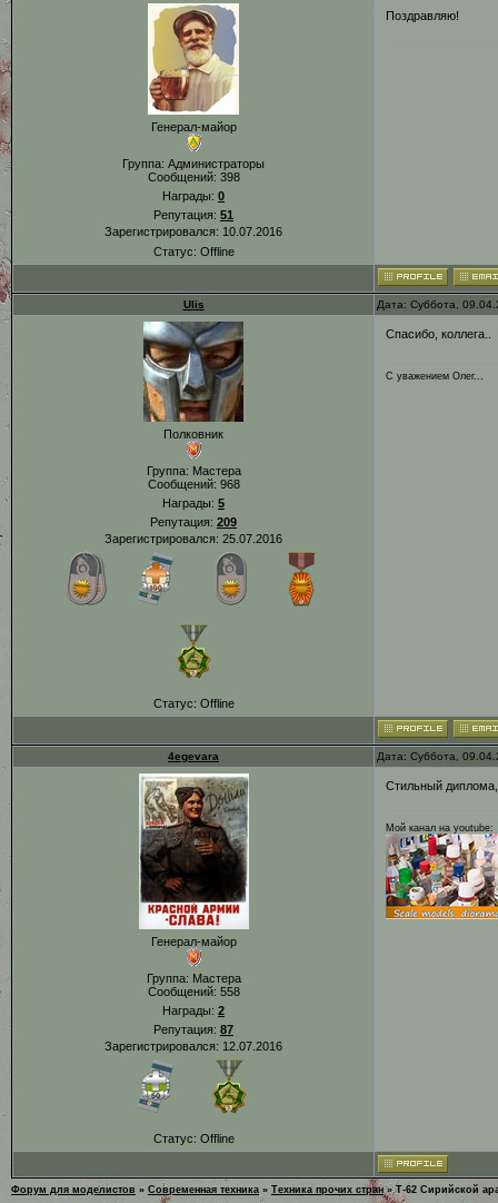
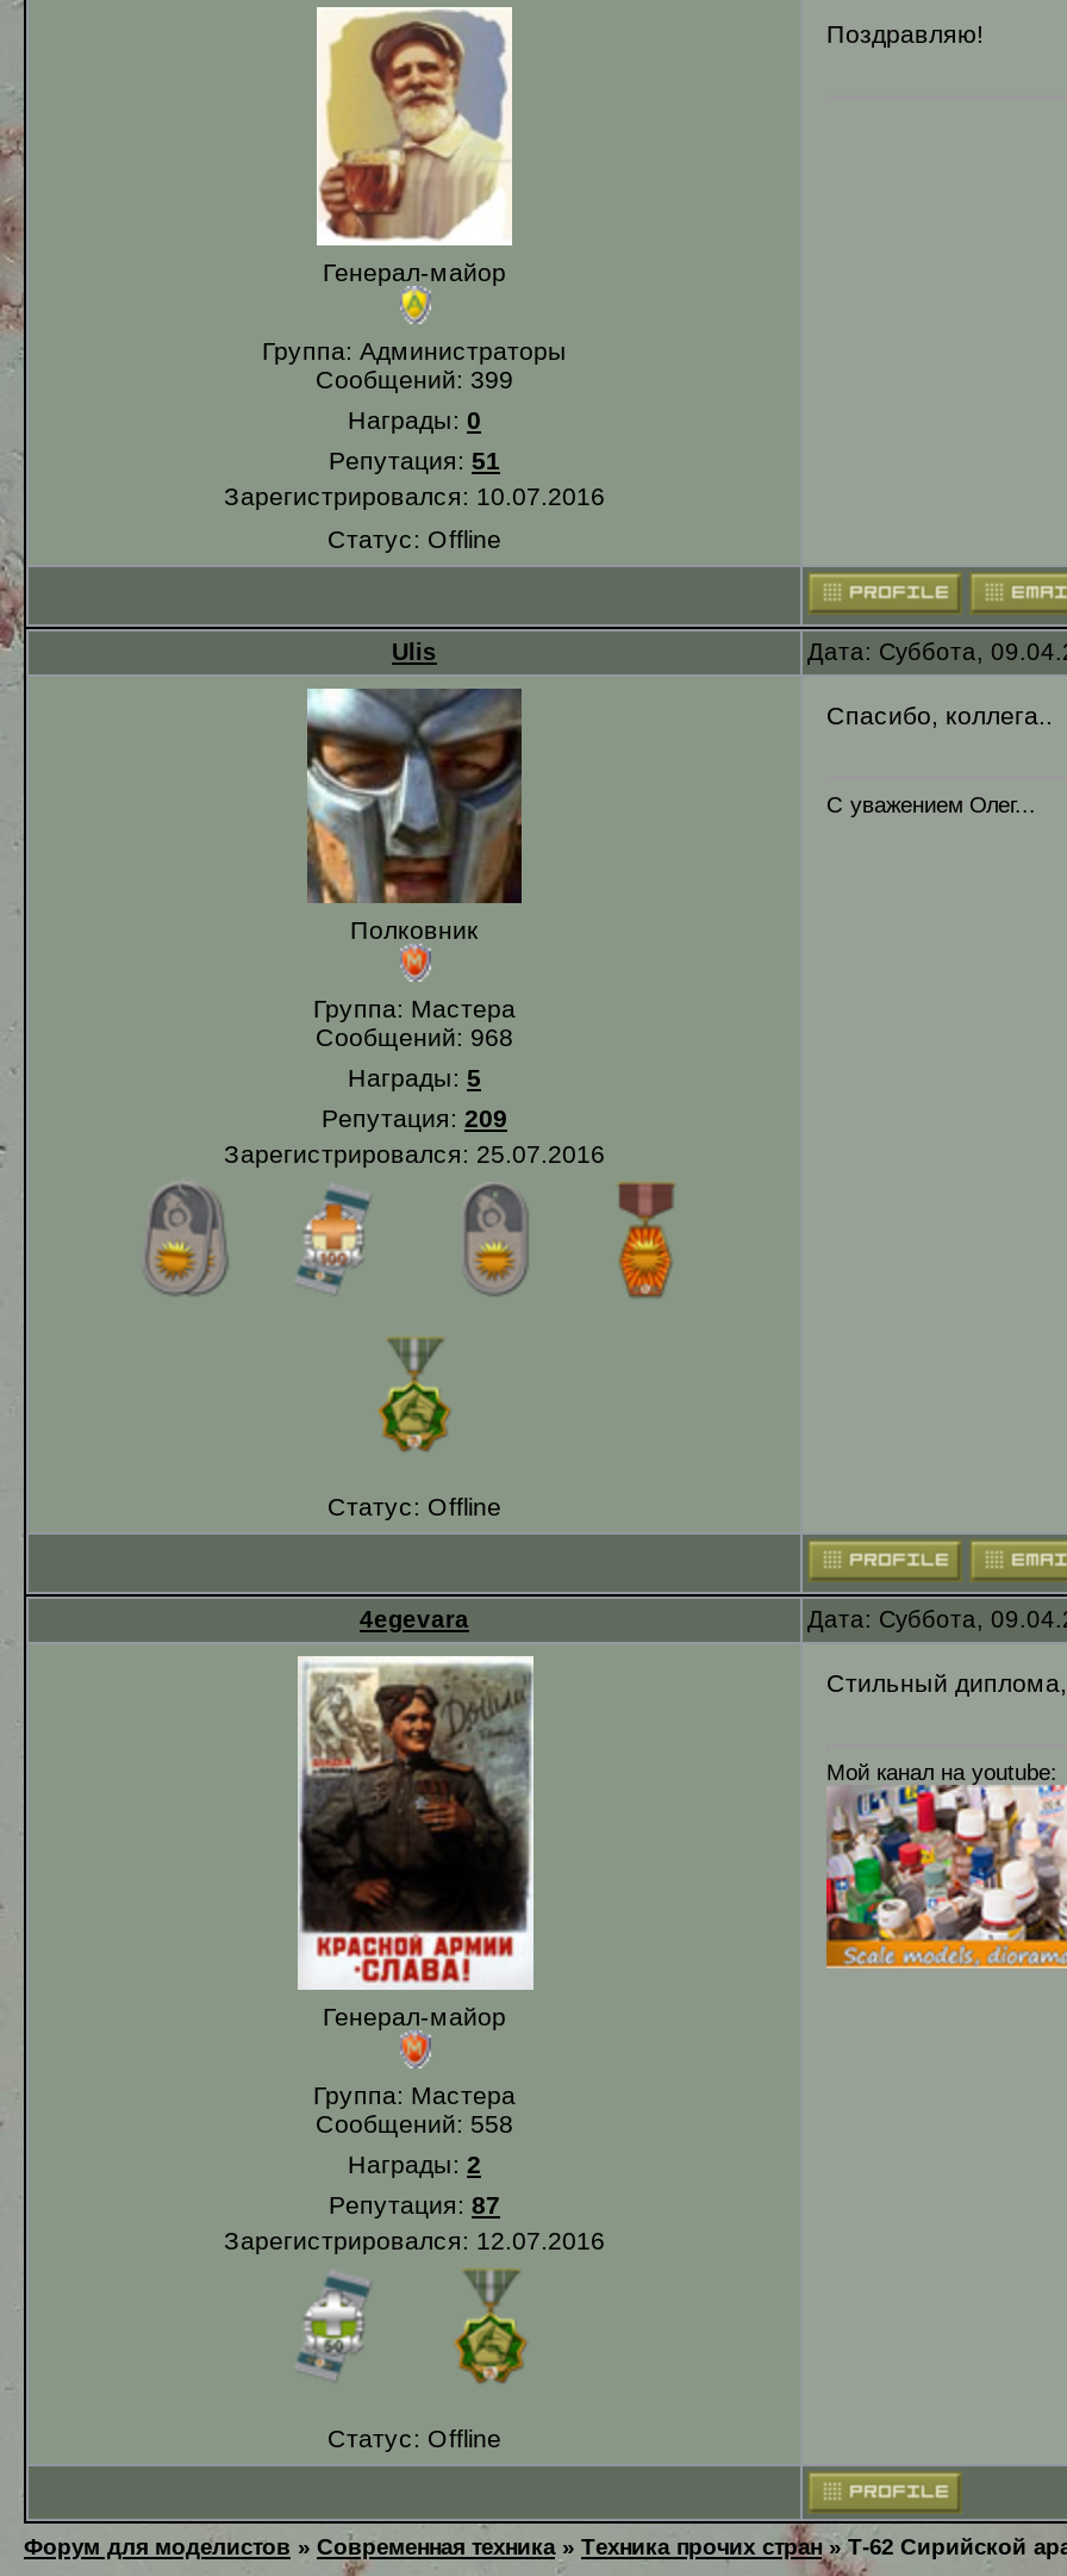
[147,170,240,184] Сообщений: 398 -> [316,365,513,393] Сообщений: 399

